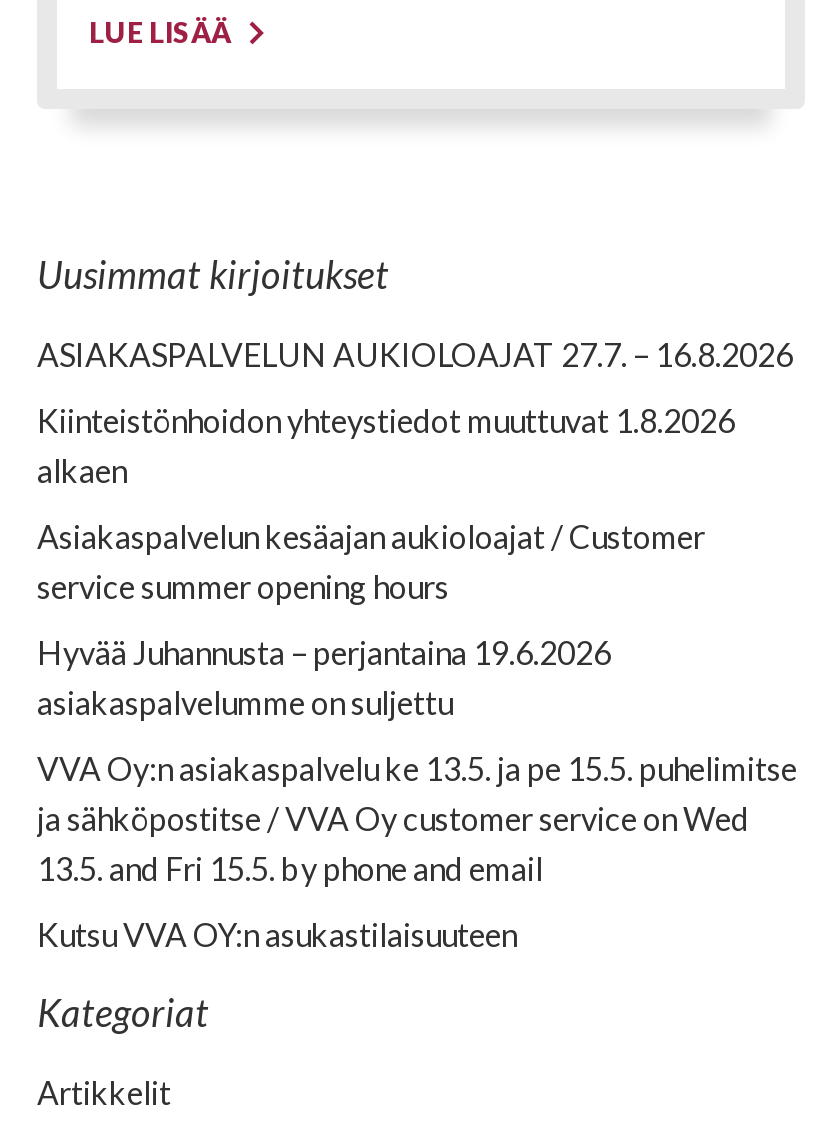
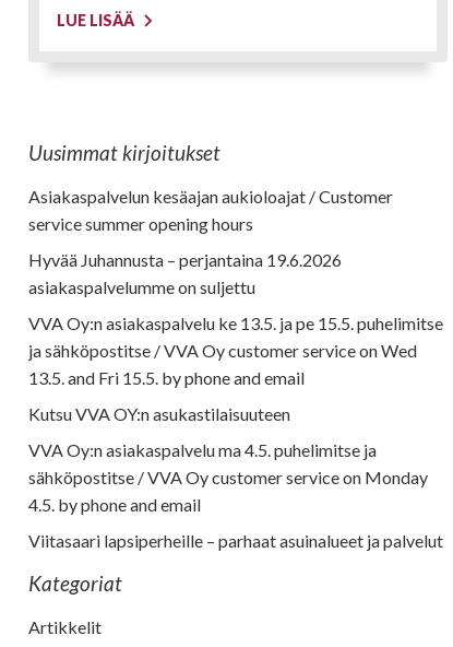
[37,335,793,489] ASIAKASPALVELUN AUKIOLOAJAT 27.7. – 16.8.2026 | Kiinteistönhoidon yhteystiedot muuttuvat 1.8.2026 | alkaen -> none
moved [37,517,797,953] -> [28,186,443,424]: Asiakaspalvelun kesäajan aukioloajat / Customer | service summer opening hours | Hyvää Juhannusta – perjantaina 19.6.2026 | asiakaspalvelumme on suljettu | VVA Oy:n asiakaspalvelu ke 13.5. ja pe 15.5. puhelimitse | ja sähköpostitse / VVA Oy customer service on Wed | 13.5. and Fri 15.5. by phone and email | Kutsu VVA OY:n asukastilaisuuteen
none -> [28,439,443,551] VVA Oy:n asiakaspalvelu ma 4.5. puhelimitse ja | sähköpostitse / VVA Oy customer service on Monday | 4.5. by phone and email | Viitasaari lapsiperheille – parhaat asuinalueet ja palvelut

